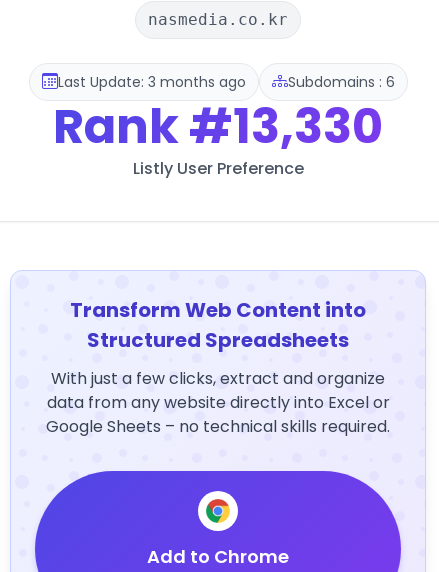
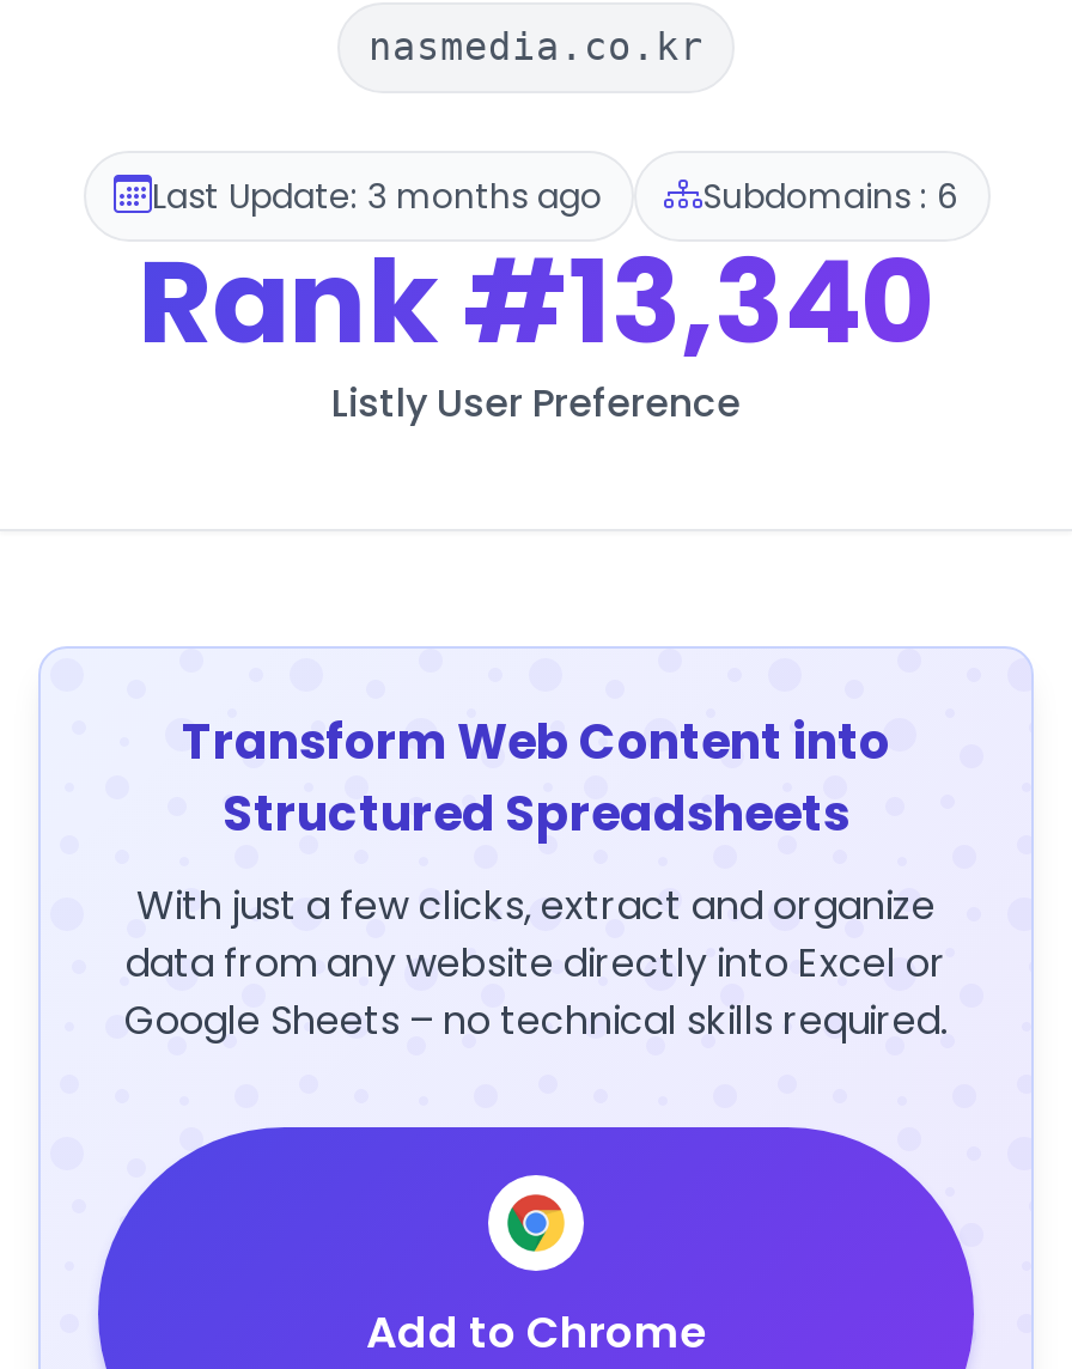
[53,93,383,160] Rank #13,330 -> [138,223,934,383] Rank #13,340

